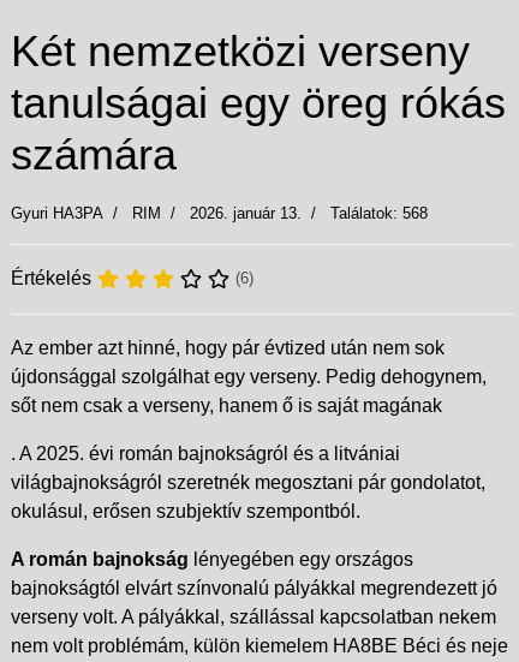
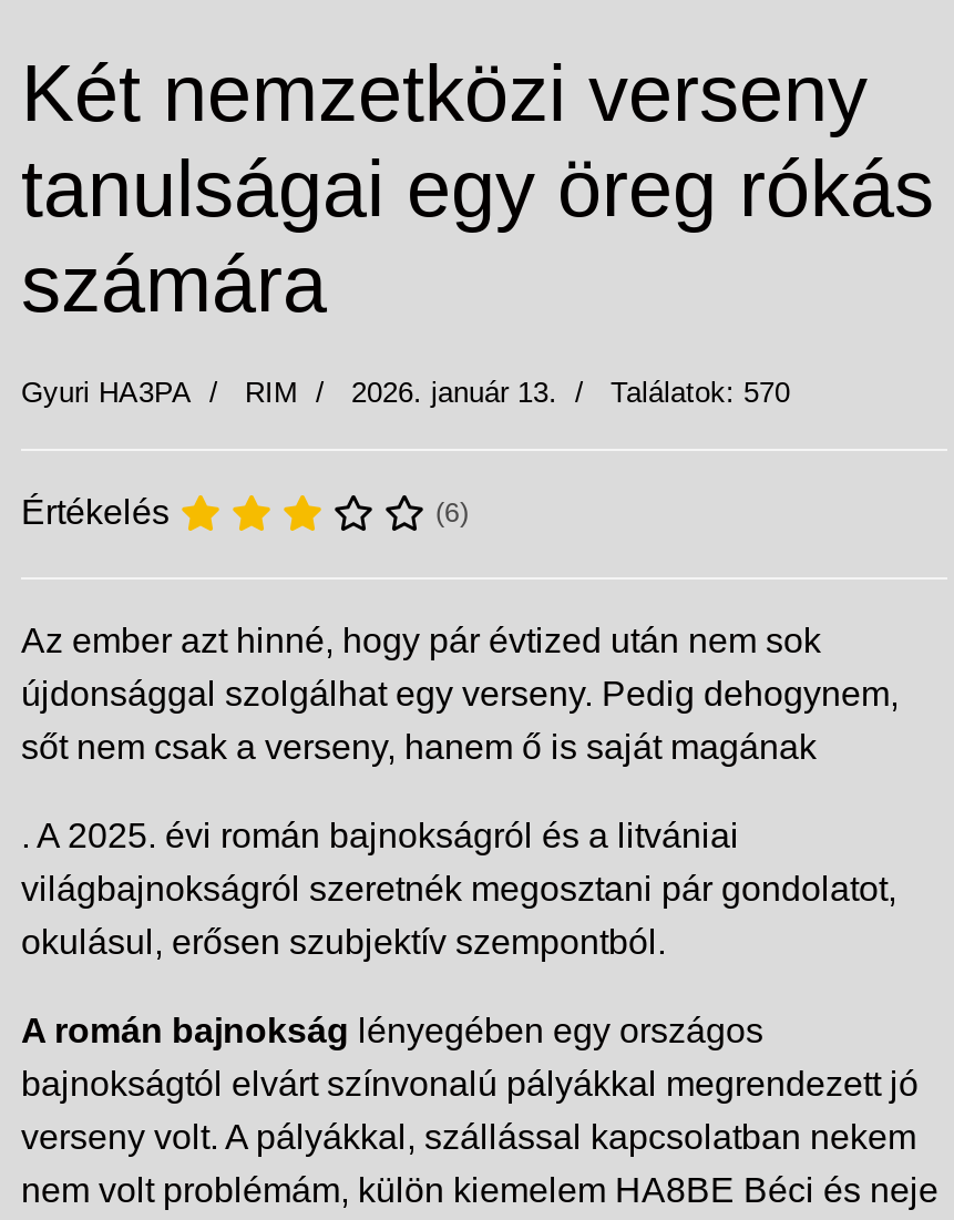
[11,204,428,222] Gyuri HA3PA RIM 2026. január 13. Találatok: 568 -> [21,375,790,409] Gyuri HA3PA RIM 2026. január 13. Találatok: 570

